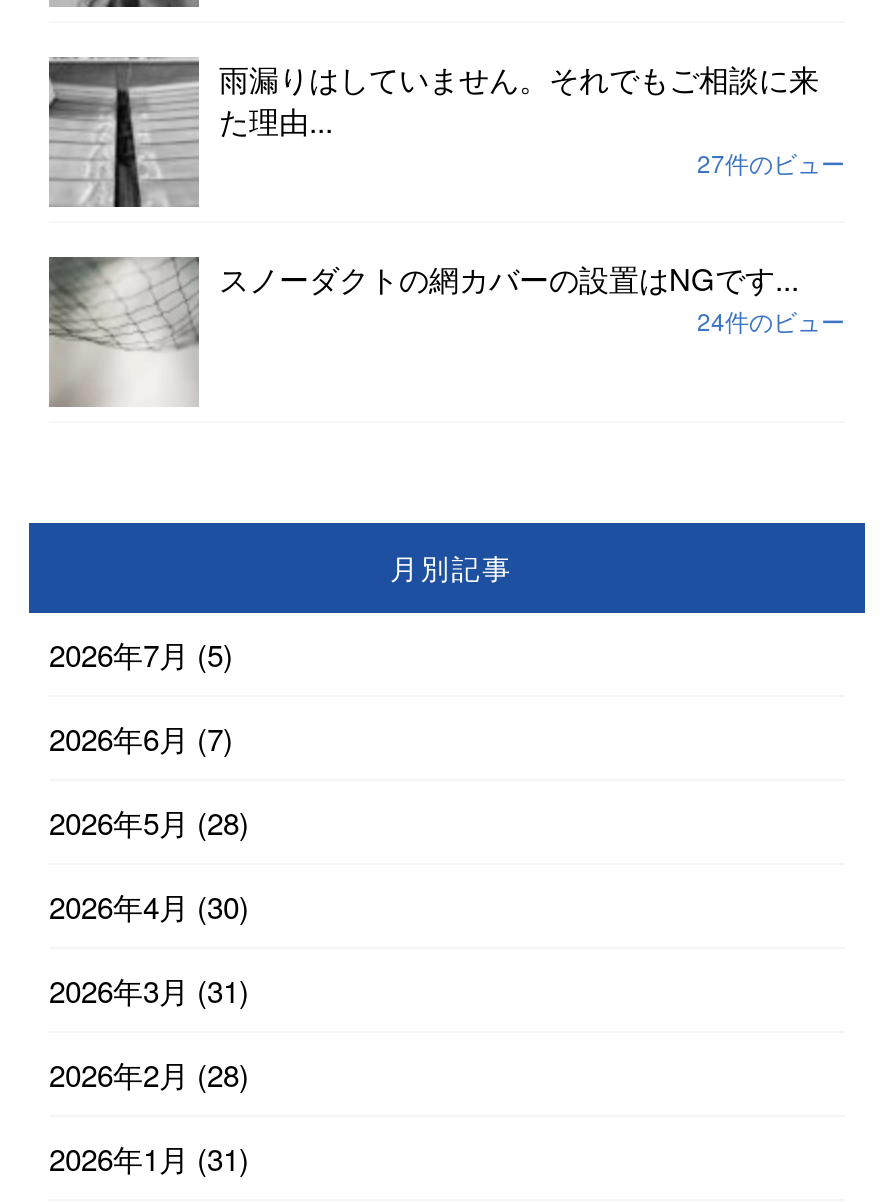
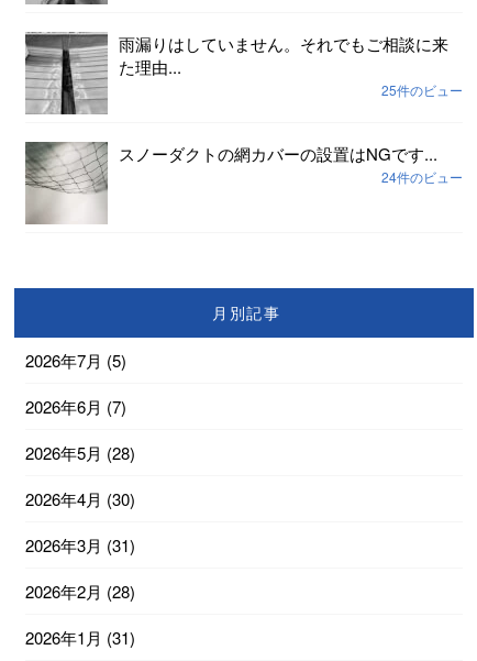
[697,145,845,179] 27件のビュー -> [381,80,463,99] 25件のビュー

